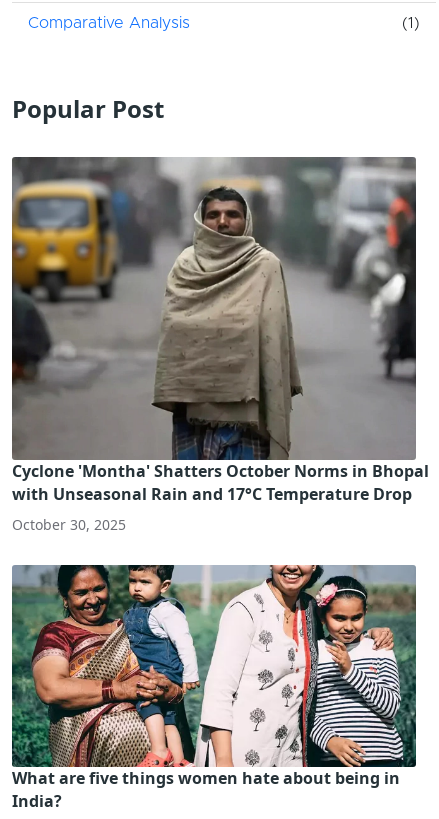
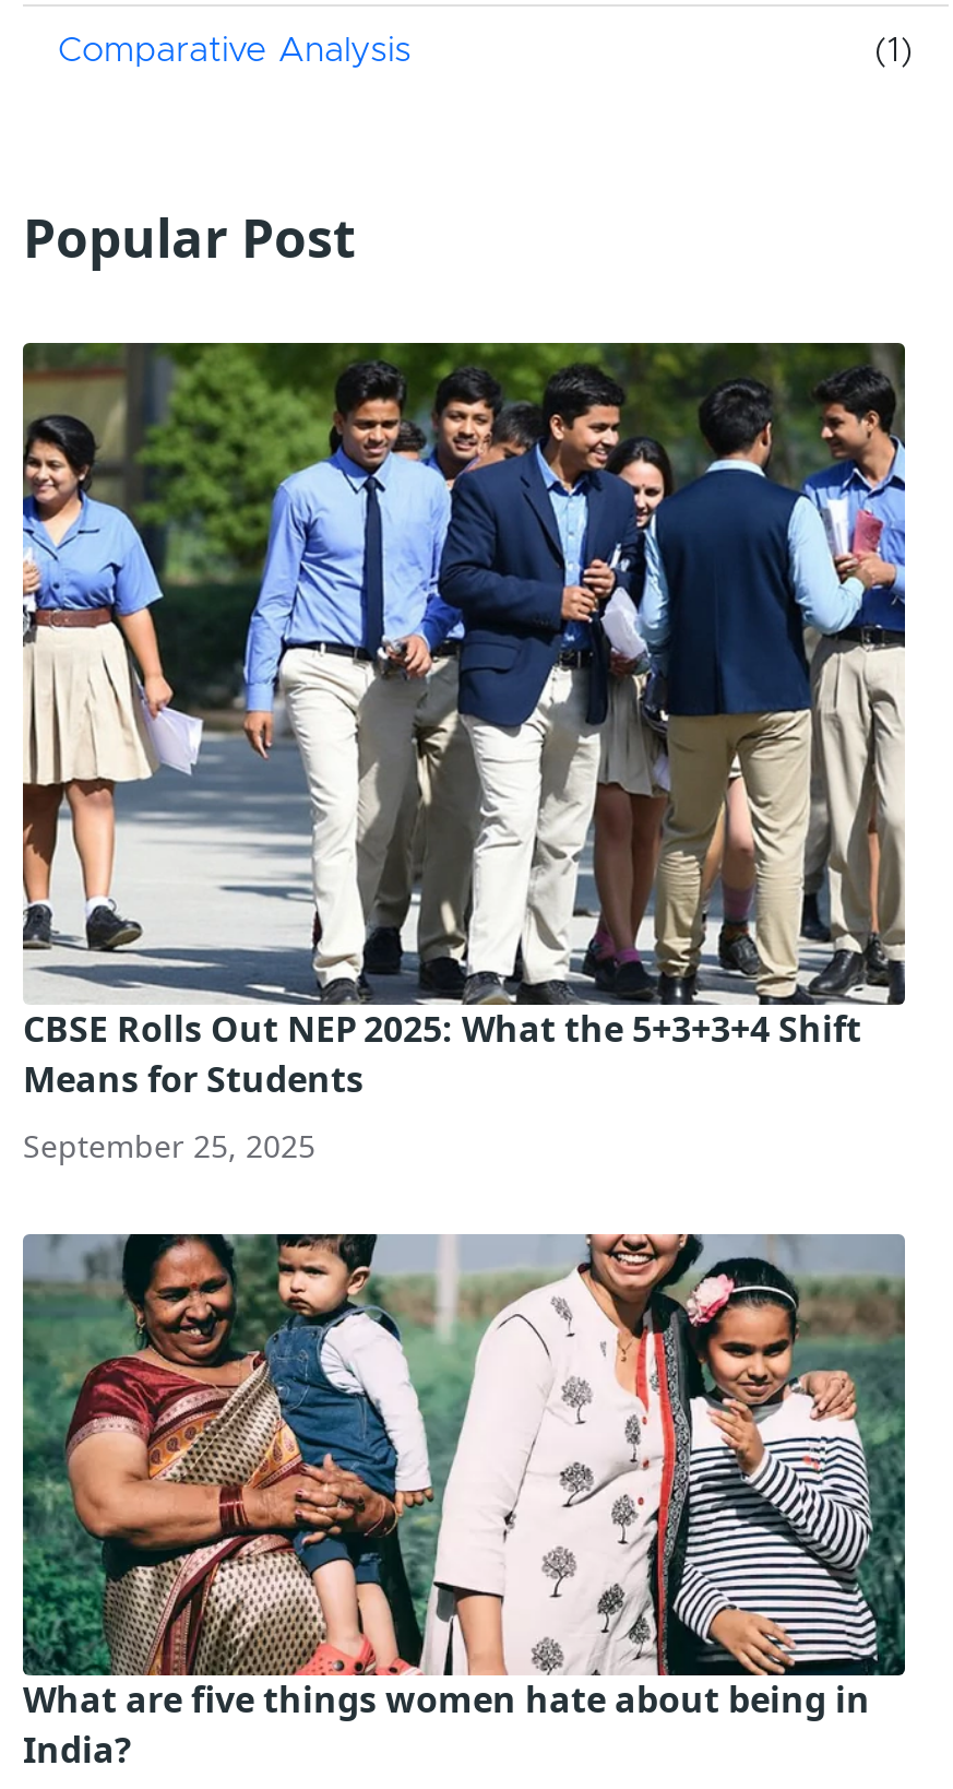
[11,156,429,505] [image] | Cyclone 'Montha' Shatters October Norms in Bhopal | with Unseasonal Rain and 17°C Temperature Drop -> [21,341,907,1103] [image] | CBSE Rolls Out NEP 2025: What the 5+3+3+4 Shift | Means for Students
[12,515,126,534] October 30, 2025 -> [23,1125,315,1166] September 25, 2025

